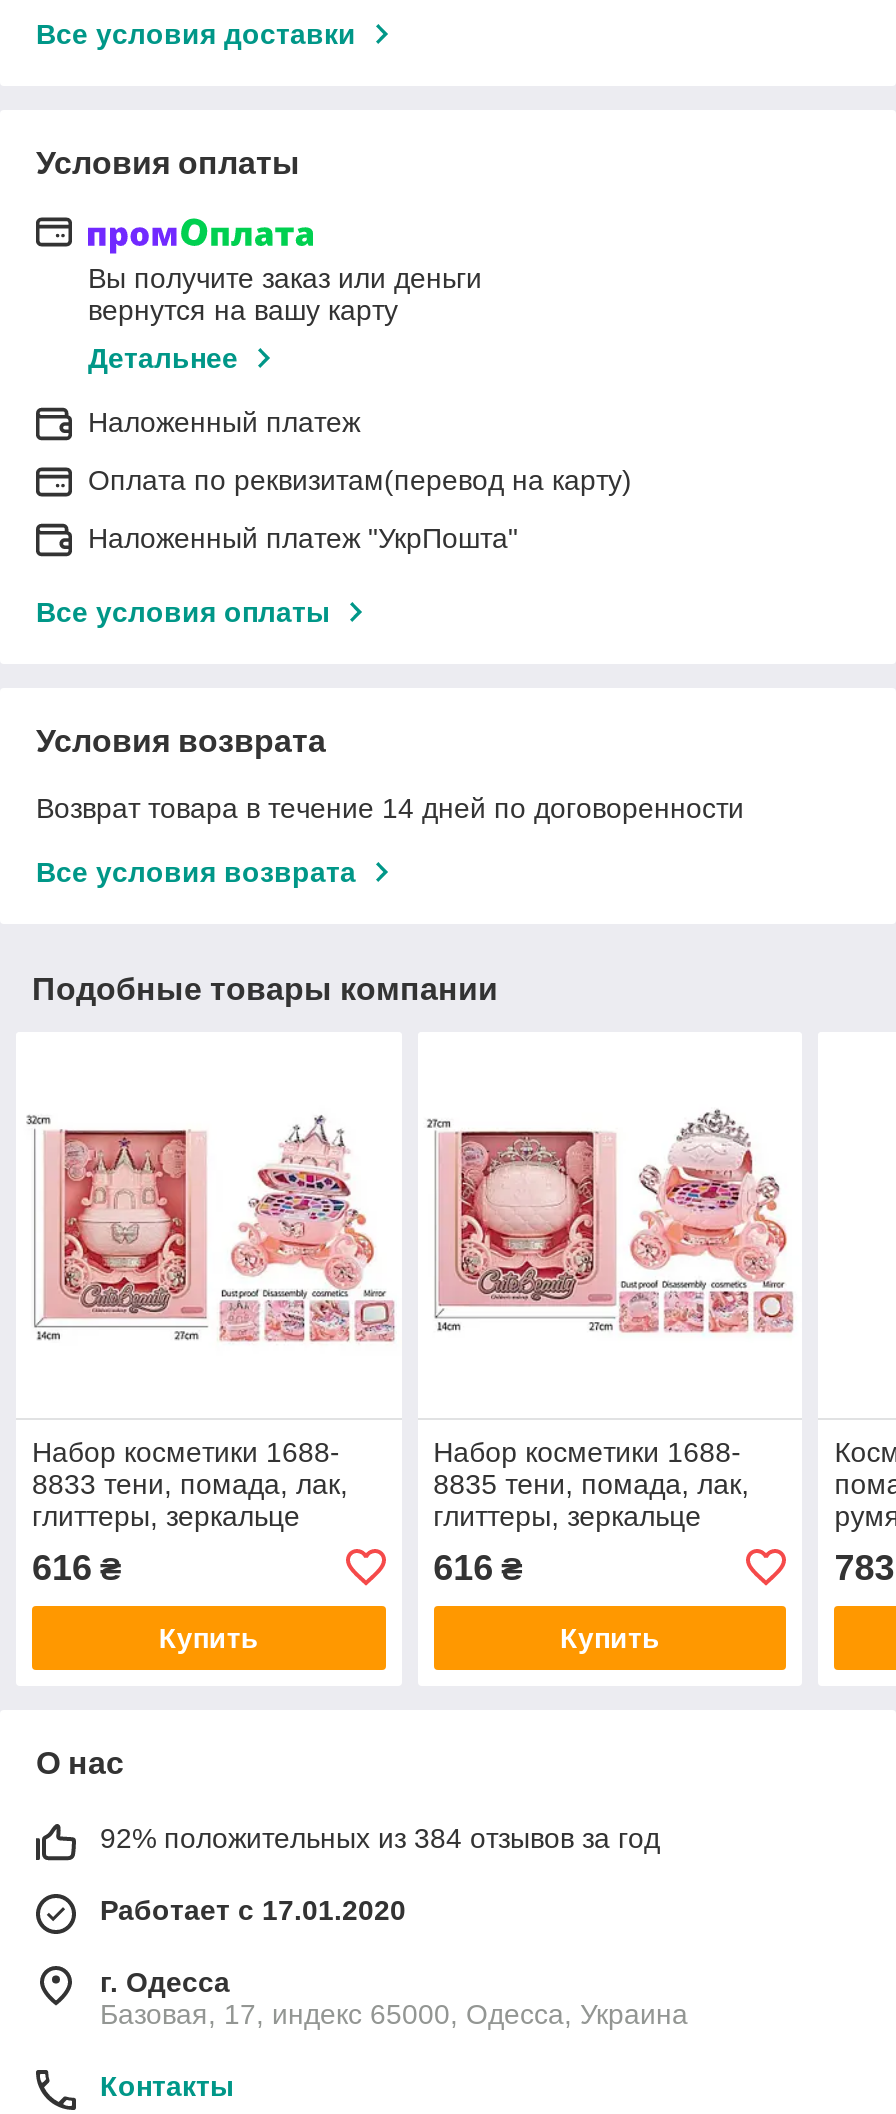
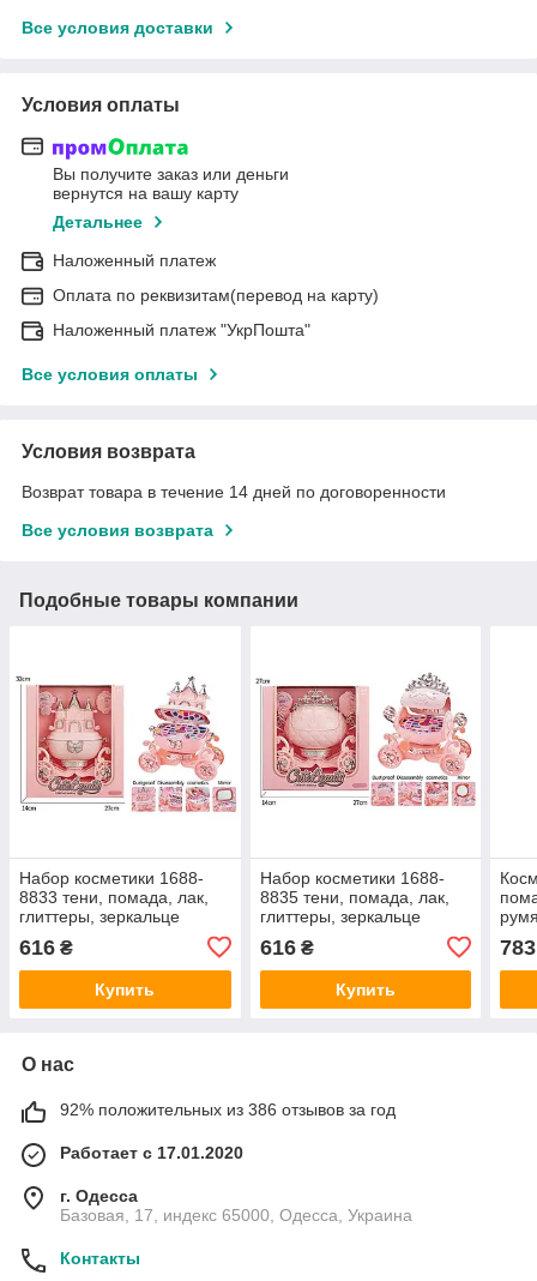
[100,1822,660,1854] 92% положительных из 384 отзывов за год -> [60,1100,396,1119] 92% положительных из 386 отзывов за год

